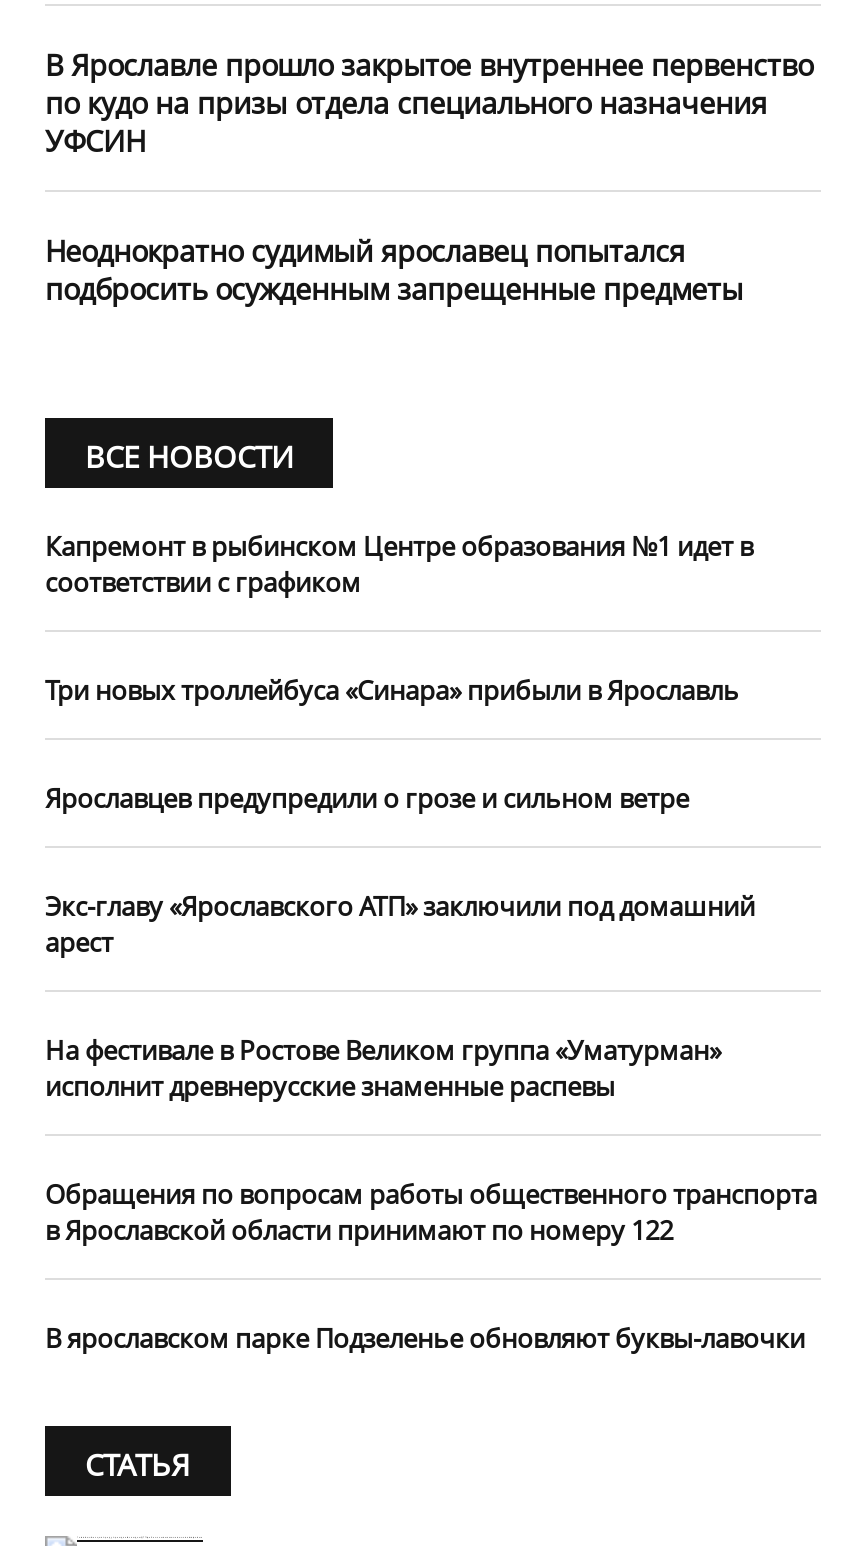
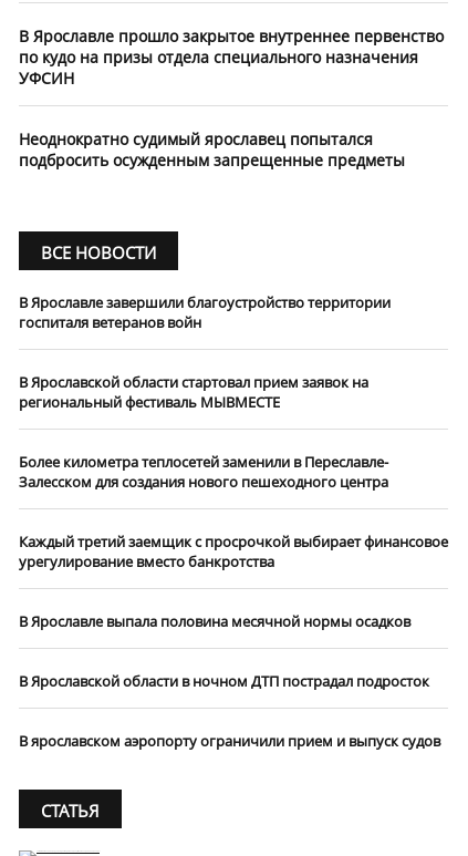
[45,527,753,599] Капремонт в рыбинском Центре образования №1 идет в | соответствии с графиком -> [19,292,391,332] В Ярославле завершили благоустройство территории | госпиталя ветеранов войн
[45,671,739,707] Три новых троллейбуса «Синара» прибыли в Ярославль -> [19,372,368,412] В Ярославской области стартовал прием заявок на | региональный фестиваль МЫВМЕСТЕ
[45,779,689,815] Ярославцев предупредили о грозе и сильном ветре -> [19,451,388,491] Более километра теплосетей заменили в Переславле- | Залесском для создания нового пешеходного центра
[45,887,755,959] Экс-главу «Ярославского АТП» заключили под домашний | арест -> [19,531,448,571] Каждый третий заемщик с просрочкой выбирает финансовое | урегулирование вместо банкротства
[45,1031,721,1103] На фестивале в Ростове Великом группа «Уматурман» | исполнит древнерусские знаменные распевы -> [19,611,410,631] В Ярославле выпала половина месячной нормы осадков
[45,1175,817,1247] Обращения по вопросам работы общественного транспорта | в Ярославской области принимают по номеру 122 -> [19,671,429,691] В Ярославской области в ночном ДТП пострадал подросток
[45,1319,805,1355] В ярославском парке Подзеленье обновляют буквы-лавочки -> [19,731,440,750] В ярославском аэропорту ограничили прием и выпуск судов

